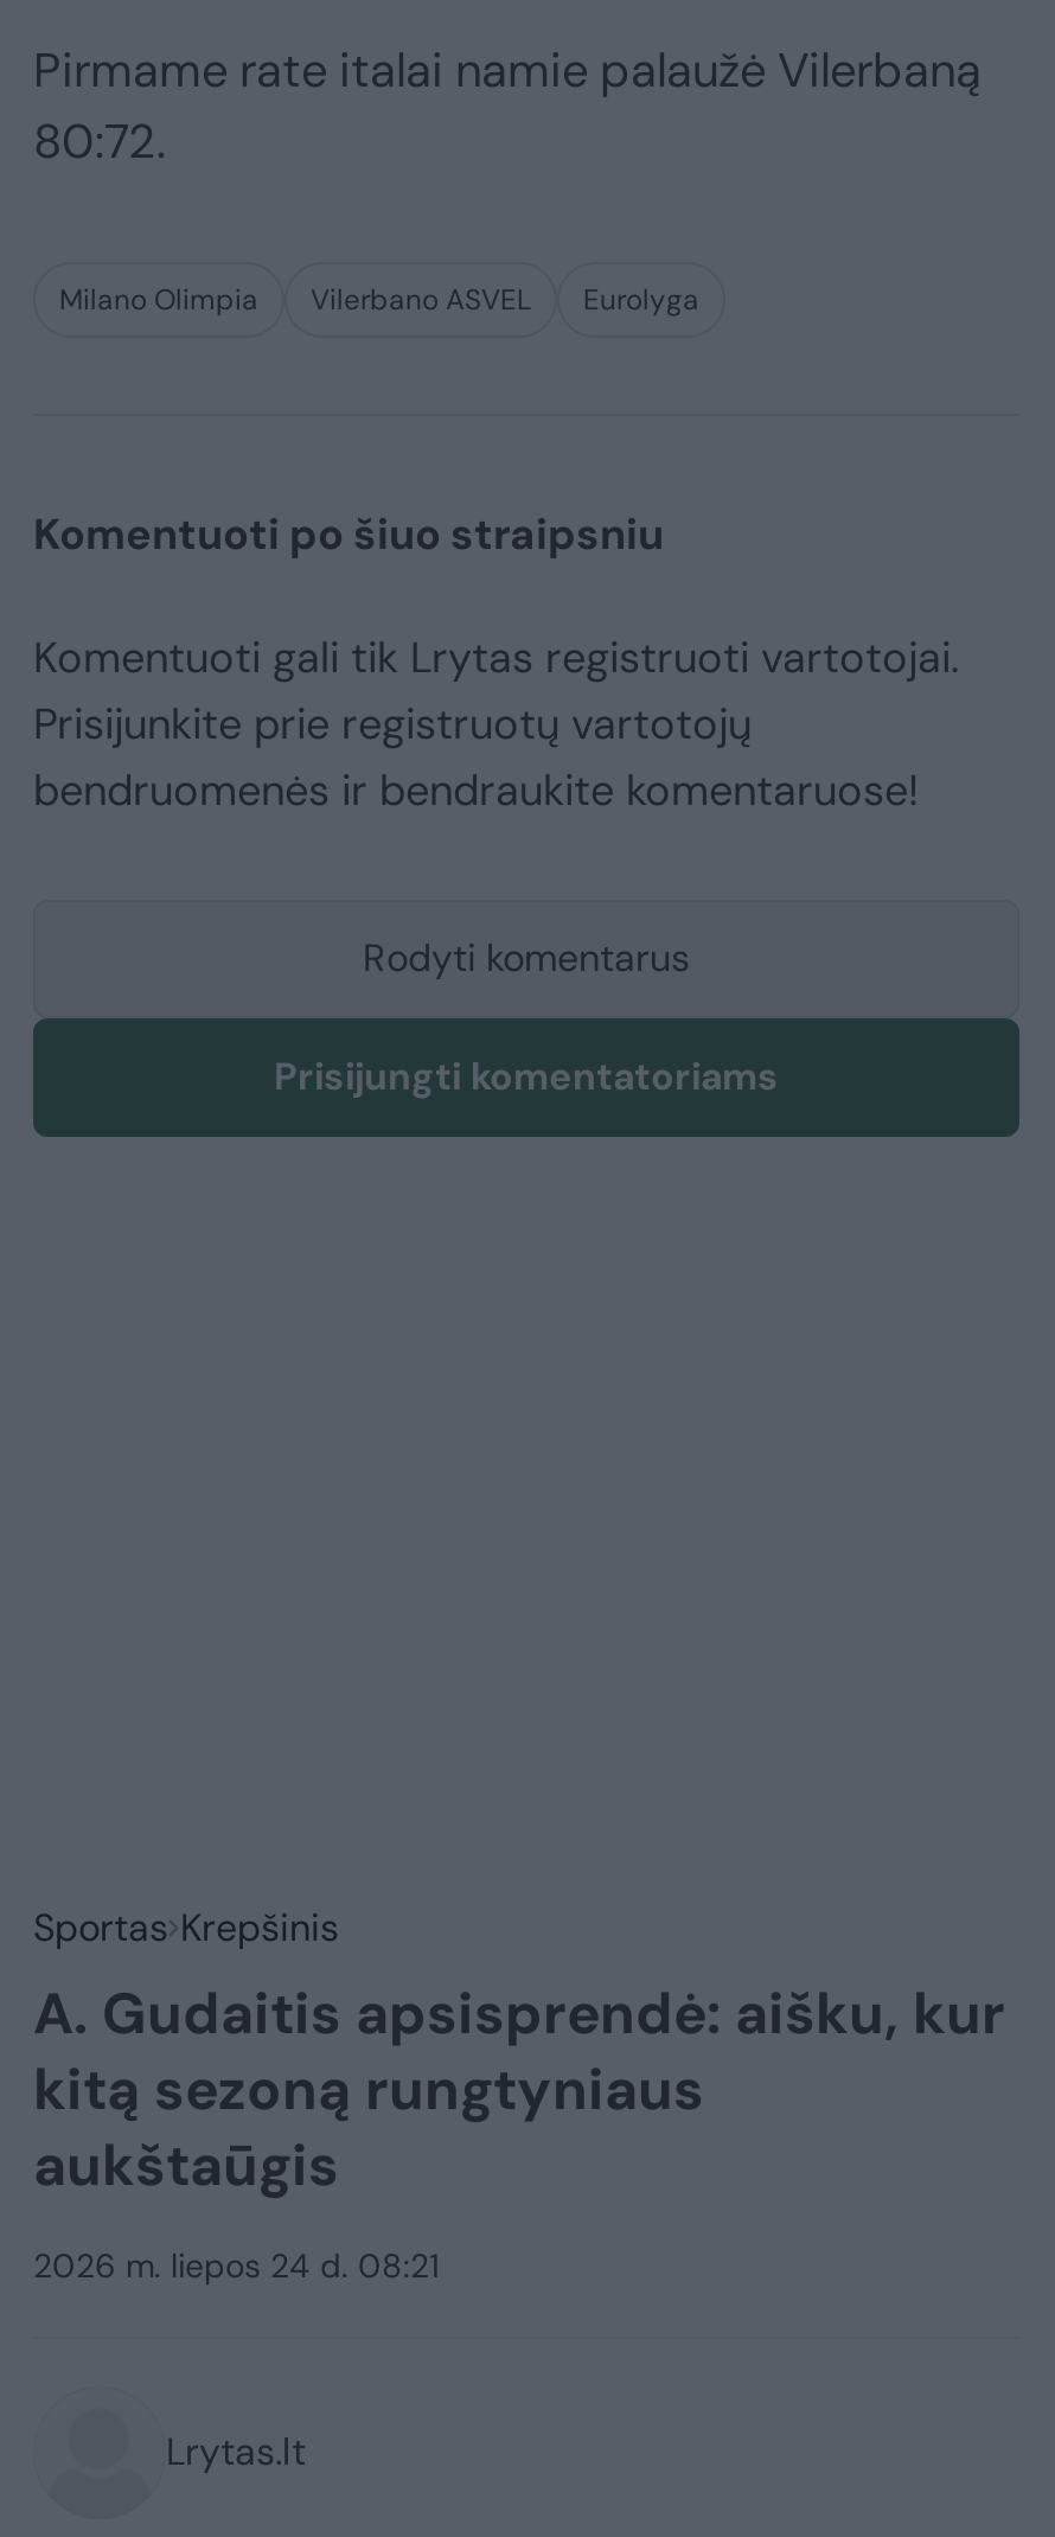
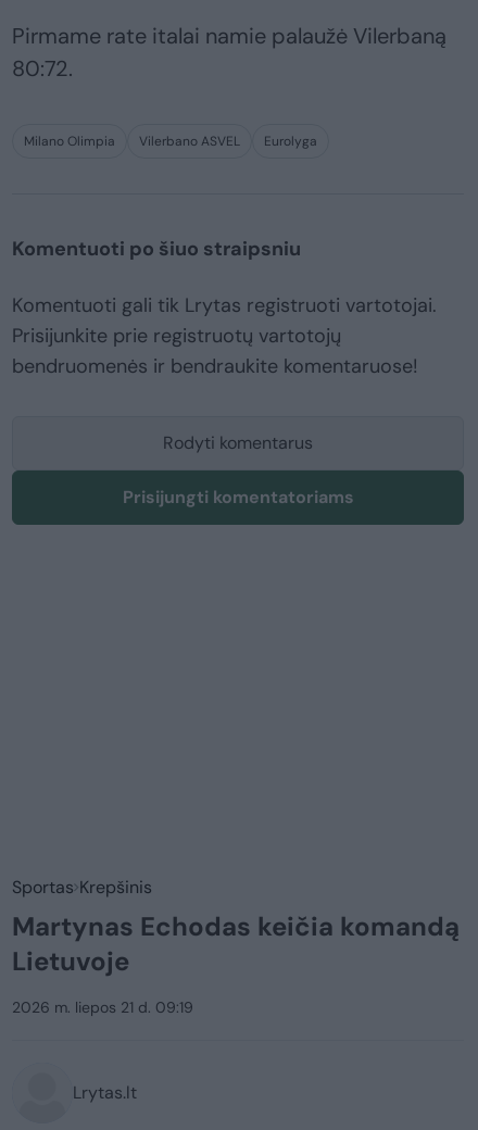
[33,1976,1005,2202] A. Gudaitis apsisprendė: aišku, kur | kitą sezoną rungtyniaus | aukštaūgis -> [12,910,460,978] Martynas Echodas keičia komandą | Lietuvoje
[33,2244,439,2287] 2026 m. liepos 24 d. 08:21 -> [12,998,193,1017] 2026 m. liepos 21 d. 09:19

